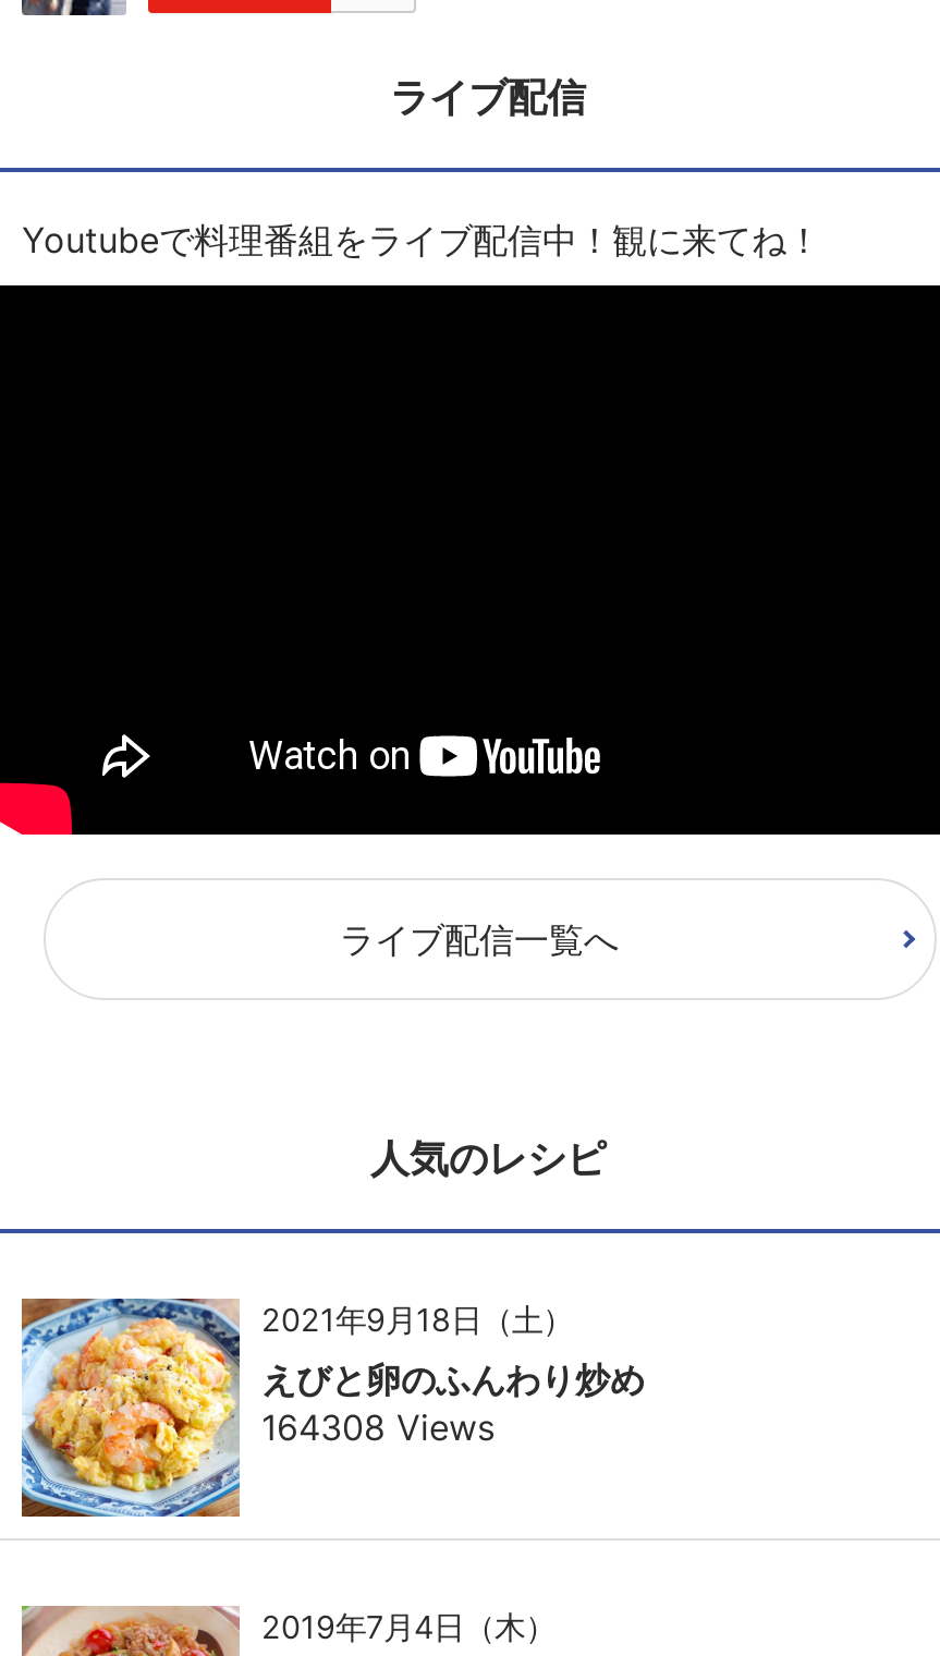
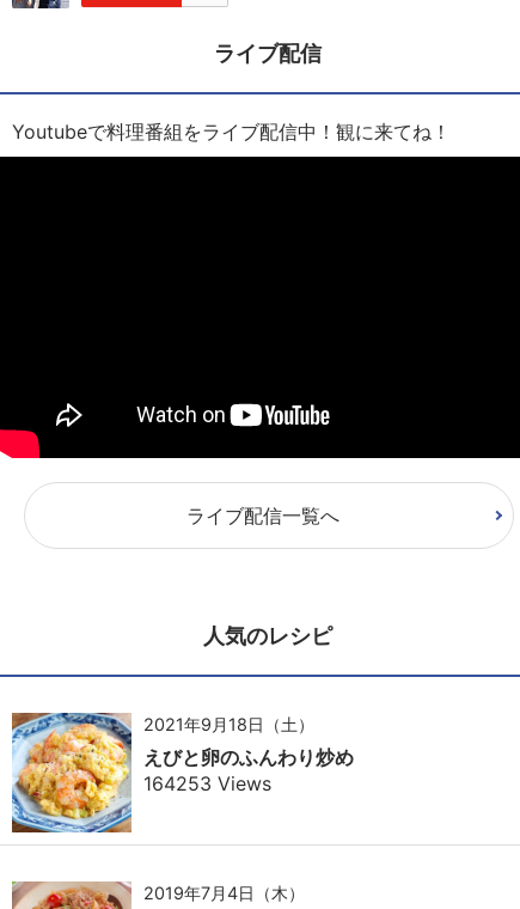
[261,1405,495,1449] 164308 Views -> [143,771,271,795] 164253 Views

